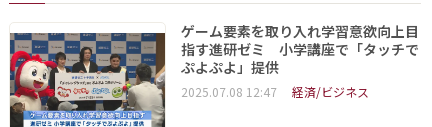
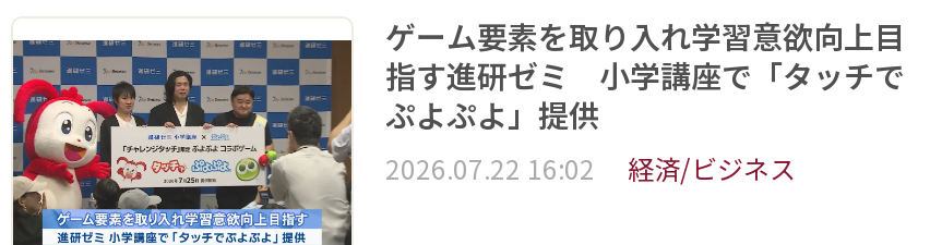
[180,83,368,100] 2025.07.08 12:47 経済/ビジネス -> [385,149,796,186] 2026.07.22 16:02 経済/ビジネス

